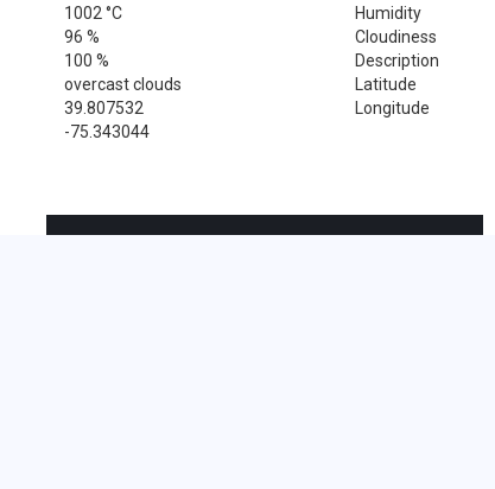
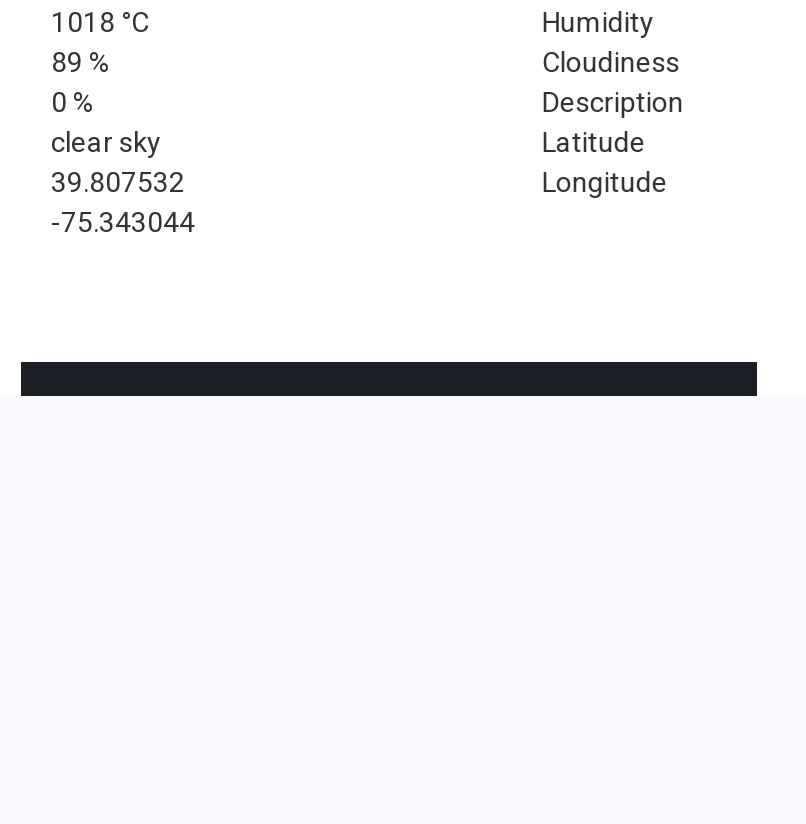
[64,3,122,22] 1002 °C -> [51,5,149,37] 1018 °C
[64,27,100,46] 96 % -> [51,45,111,77] 89 %
[64,51,109,70] 100 % -> [51,85,95,117] 0 %
[64,74,182,93] overcast clouds -> [51,125,161,157] clear sky

